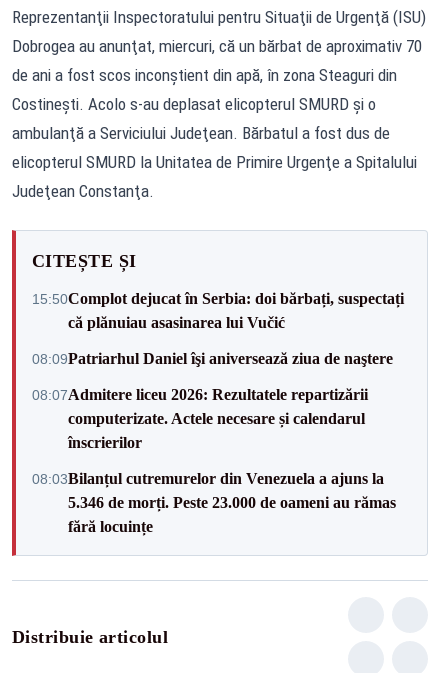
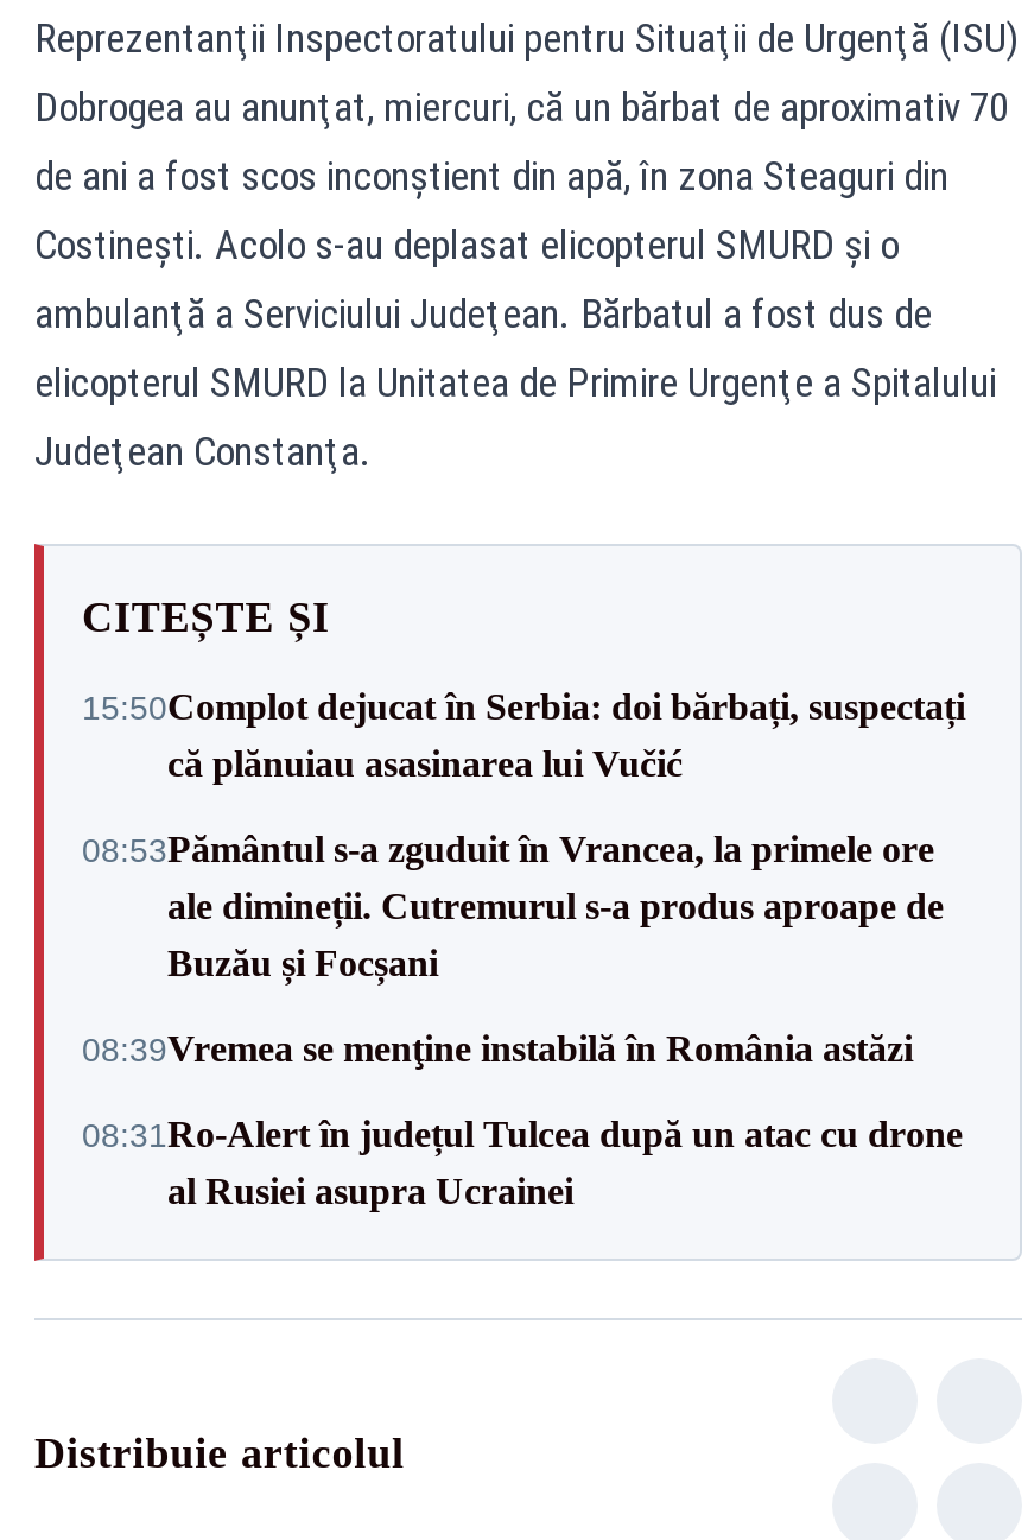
[32,349,393,366] 08:09Patriarhul Daniel îşi aniversează ziua de naştere -> [82,829,944,983] 08:53Pământul s-a zguduit în Vrancea, la primele ore | ale dimineții. Cutremurul s-a produs aproape de | Buzău și Focșani
[32,385,368,450] 08:07Admitere liceu 2026: Rezultatele repartizării | computerizate. Actele necesare și calendarul | înscrierilor -> [82,1028,913,1069] 08:39Vremea se menţine instabilă în România astăzi
[32,469,396,534] 08:03Bilanțul cutremurelor din Venezuela a ajuns la | 5.346 de morți. Peste 23.000 de oameni au rămas | fără locuințe -> [82,1114,963,1211] 08:31Ro-Alert în județul Tulcea după un atac cu drone | al Rusiei asupra Ucrainei

